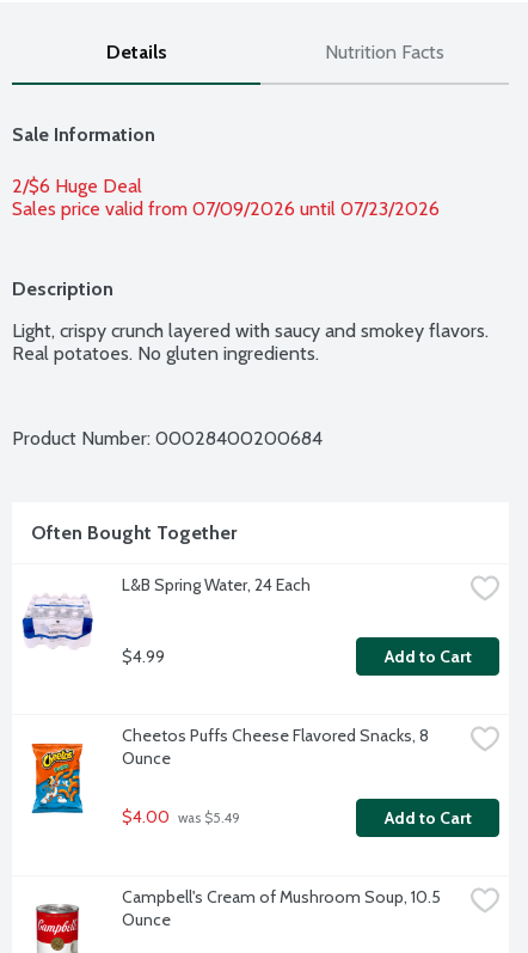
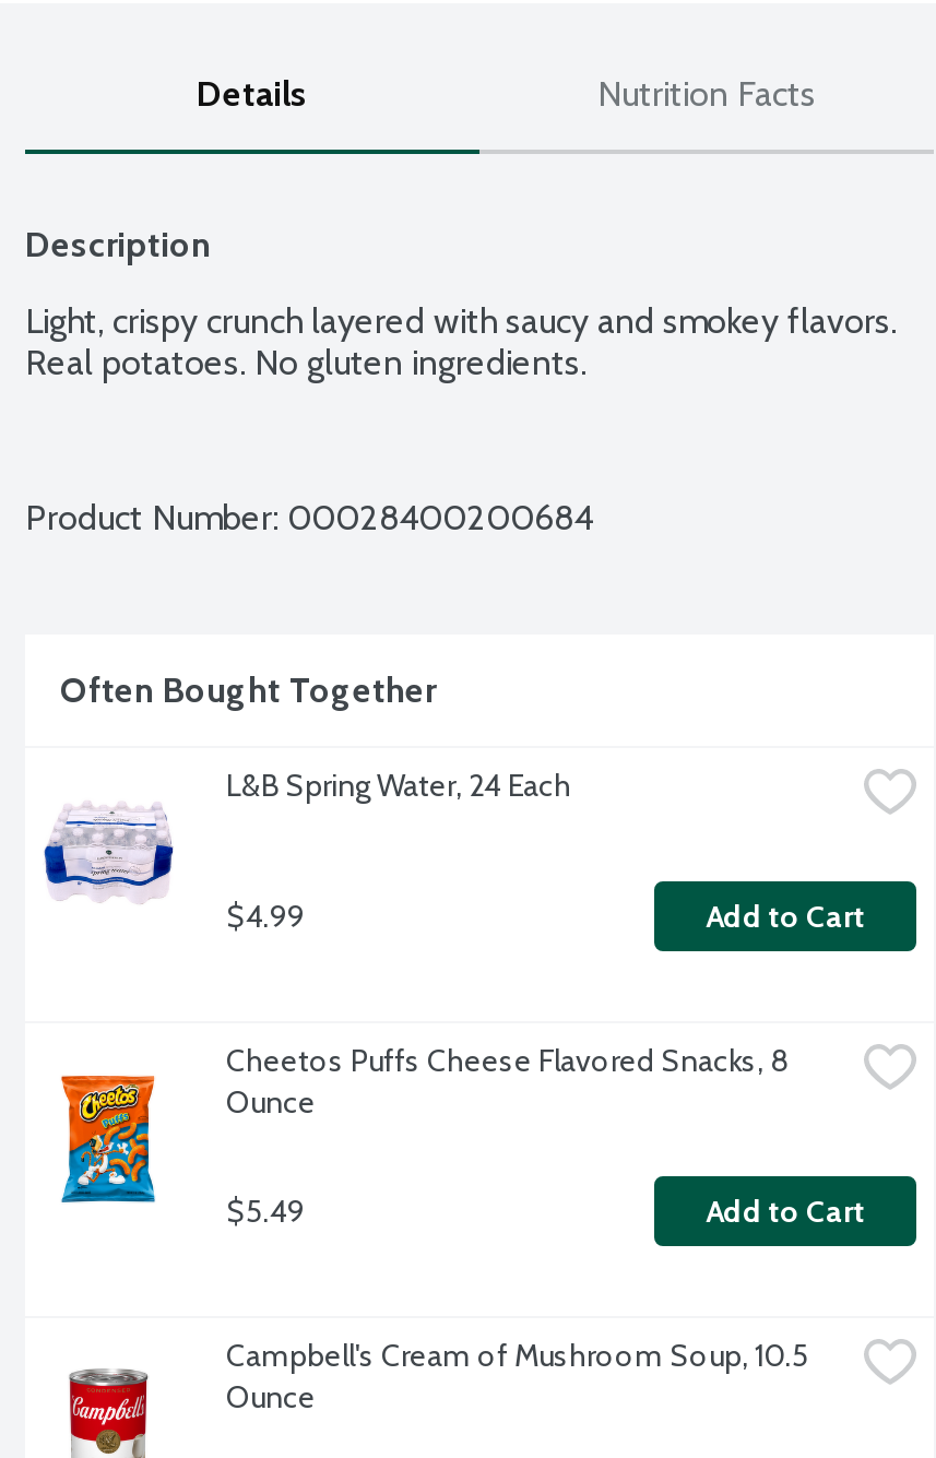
[12,123,440,220] Sale Information | 2/$6 Huge Deal | Sales price valid from 07/09/2026 until 07/23/2026 -> none
[122,806,240,828] $4.00 was $5.49 -> [226,1191,305,1230] $5.49

